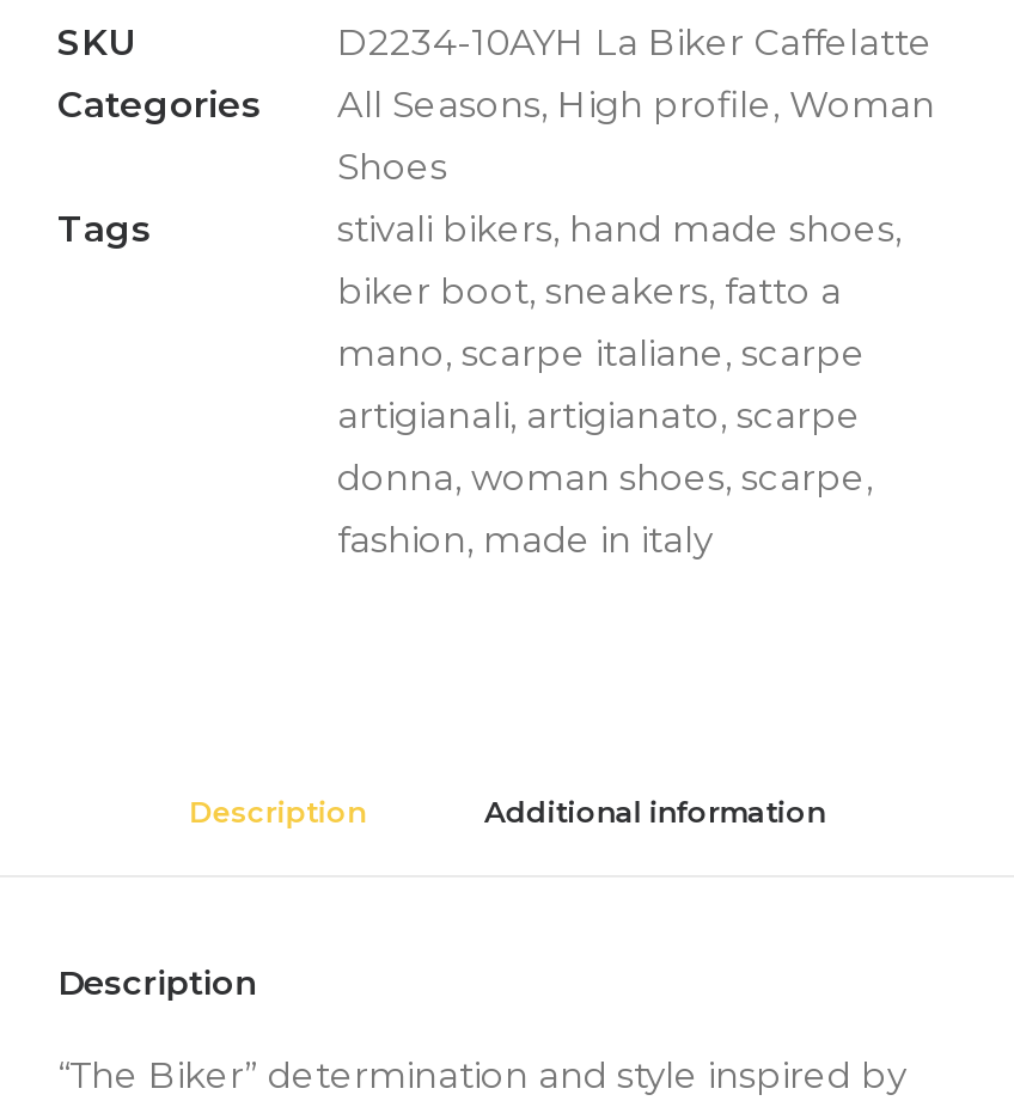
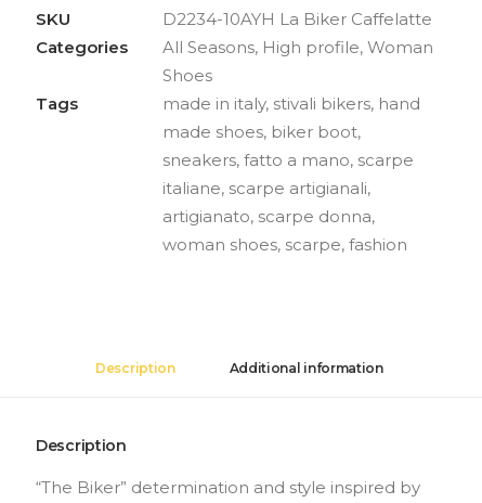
[337,206,902,562] stivali bikers, hand made shoes, | biker boot, sneakers, fatto a | mano, scarpe italiane, scarpe | artigianali, artigianato, scarpe | donna, woman shoes, scarpe, | fashion, made in italy -> [162,93,420,255] made in italy, stivali bikers, hand | made shoes, biker boot, | sneakers, fatto a mano, scarpe | italiane, scarpe artigianali, | artigianato, scarpe donna, | woman shoes, scarpe, fashion

